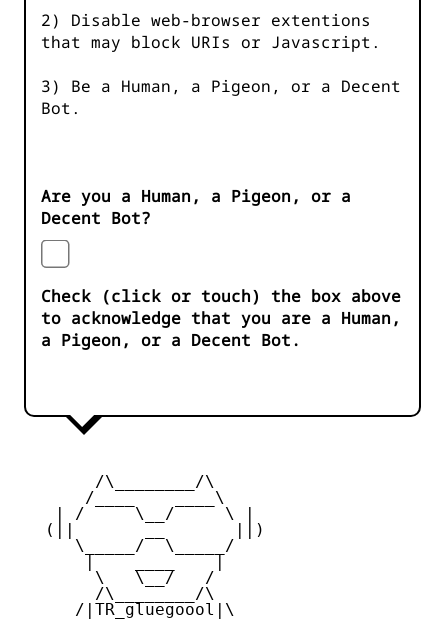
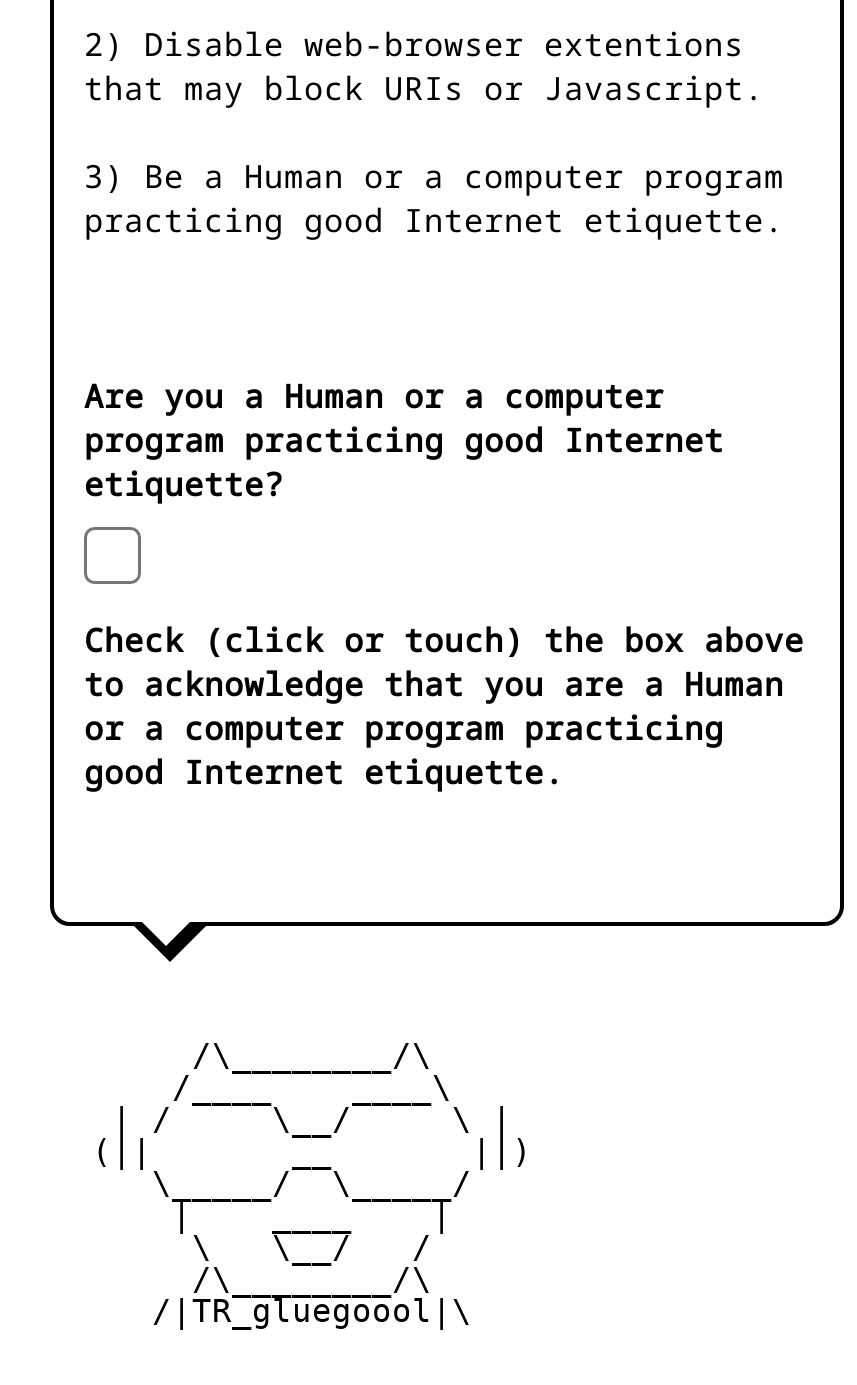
[41,75,401,119] 3) Be a Human, a Pigeon, or a Decent | Bot. -> [84,154,784,242] 3) Be a Human or a computer program | practicing good Internet etiquette.
[41,185,351,229] Are you a Human, a Pigeon, or a | Decent Bot? -> [84,374,724,506] Are you a Human or a computer | program practicing good Internet | etiquette?
[41,307,401,351] to acknowledge that you are a Human, | a Pigeon, or a Decent Bot. -> [84,662,784,794] to acknowledge that you are a Human | or a computer program practicing | good Internet etiquette.

